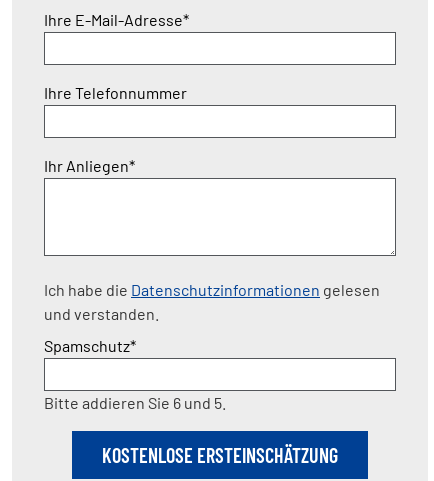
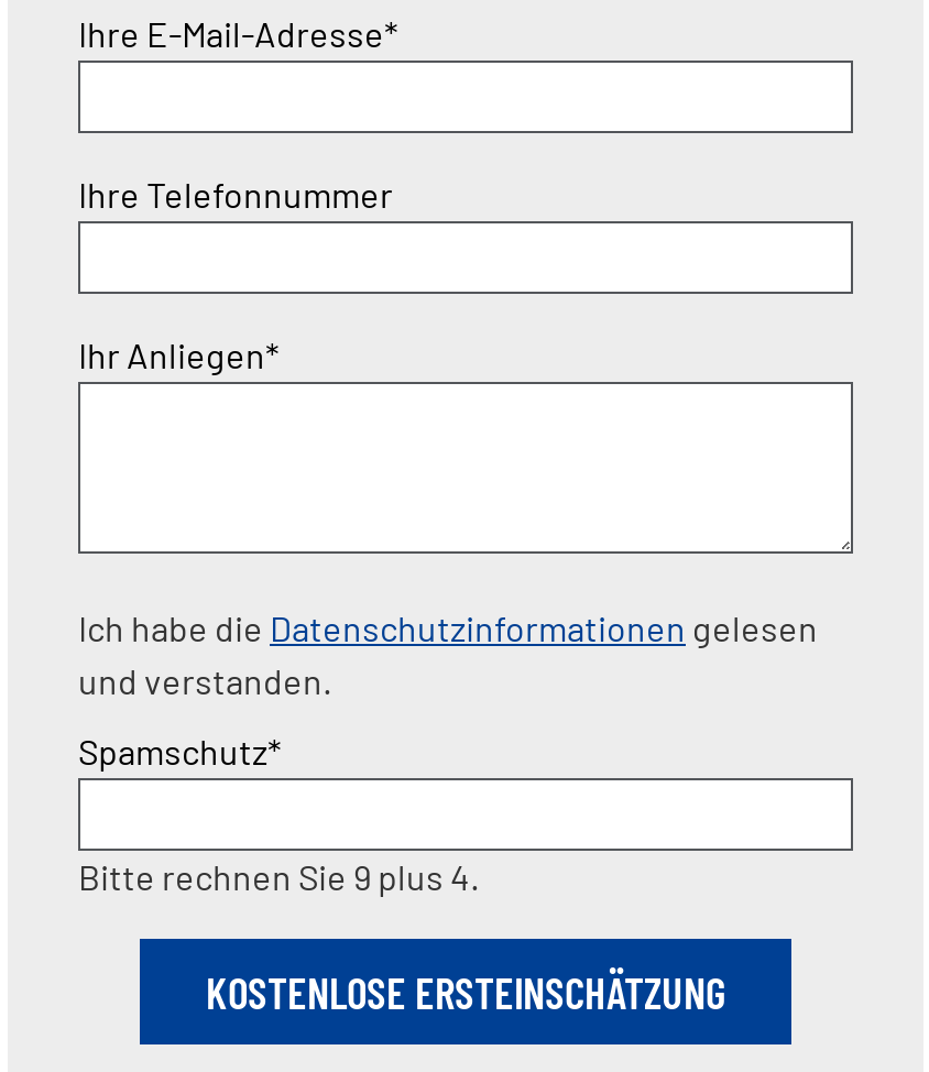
[44,393,226,412] Bitte addieren Sie 6 und 5. -> [78,855,479,897] Bitte rechnen Sie 9 plus 4.

